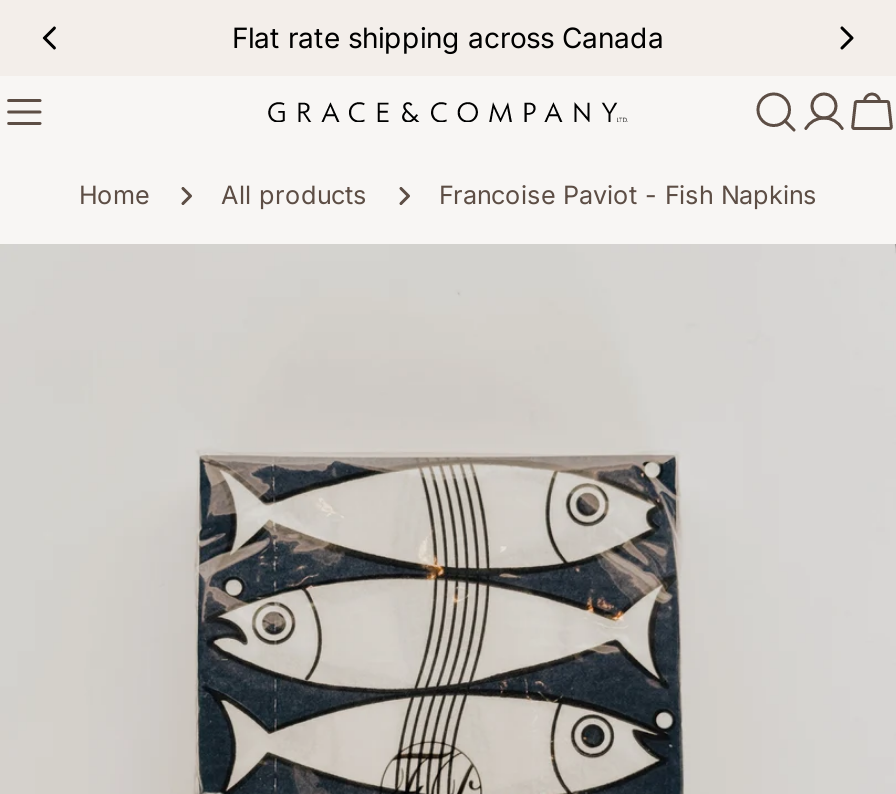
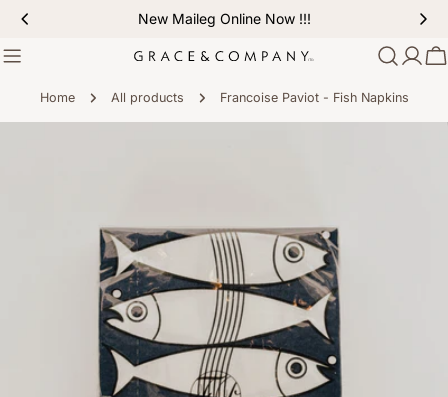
[232,20,664,54] Flat rate shipping across Canada -> [137,10,310,27] New Maileg Online Now !!!

